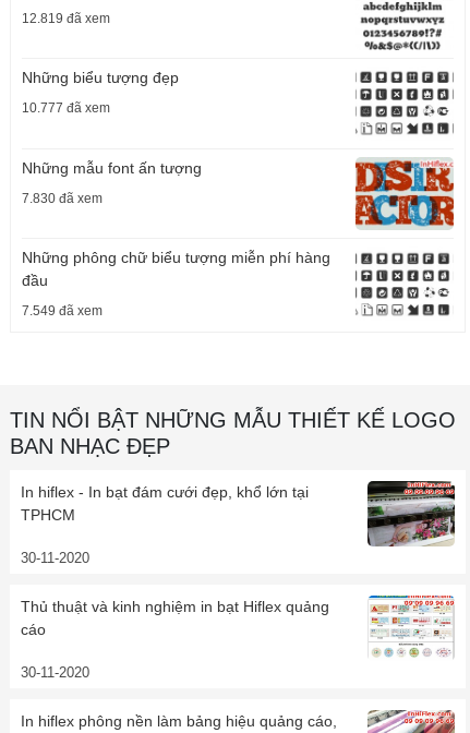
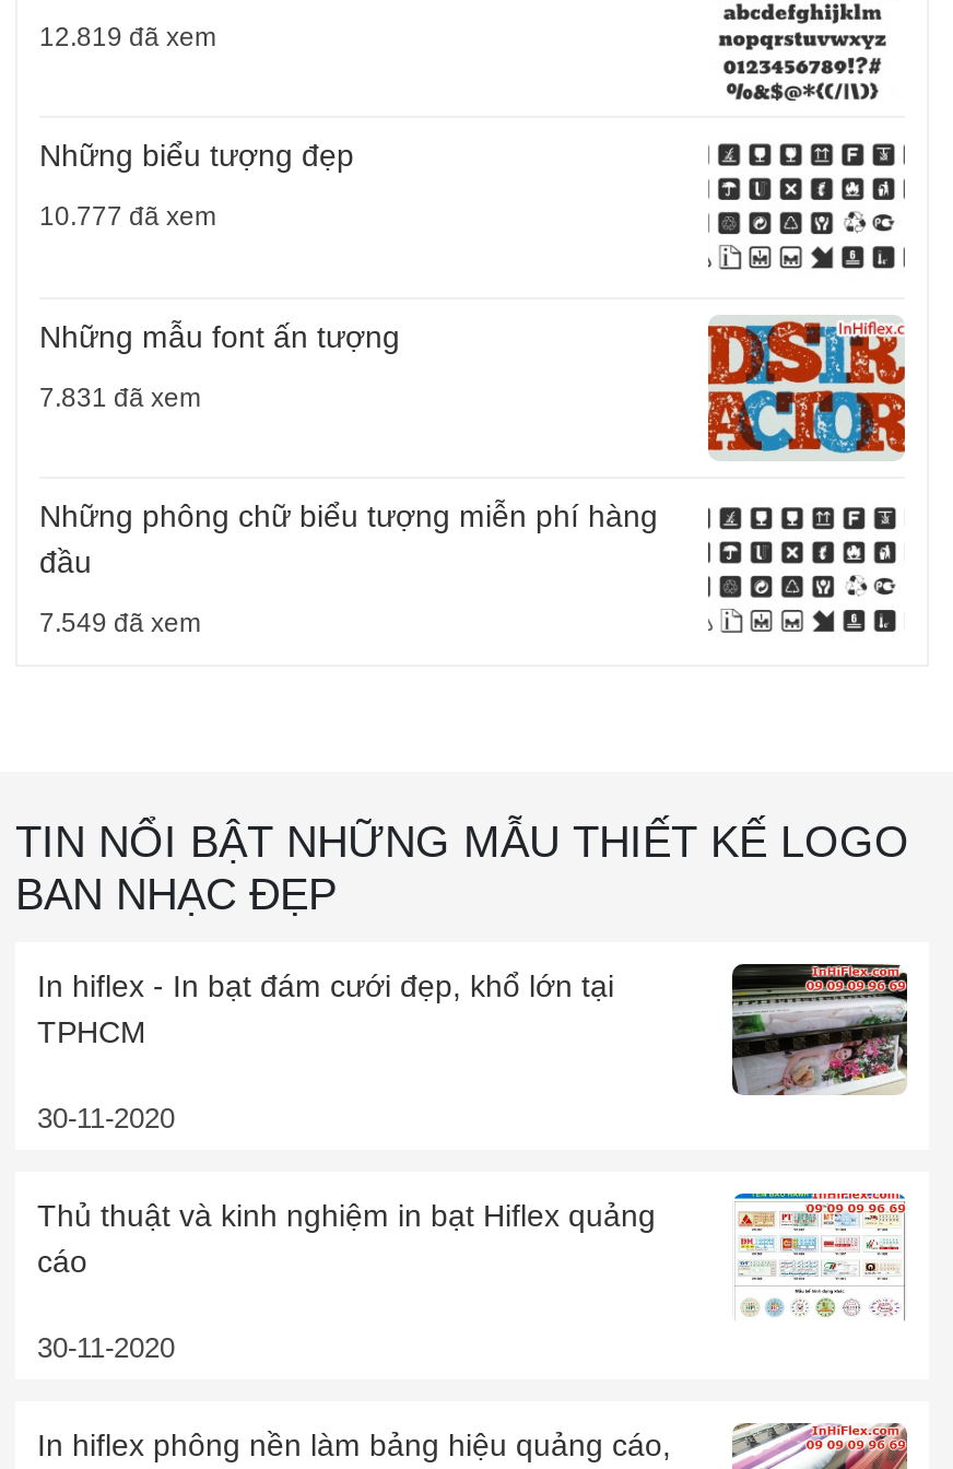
[22,190,103,206] 7.830 đã xem -> [39,381,201,412] 7.831 đã xem

